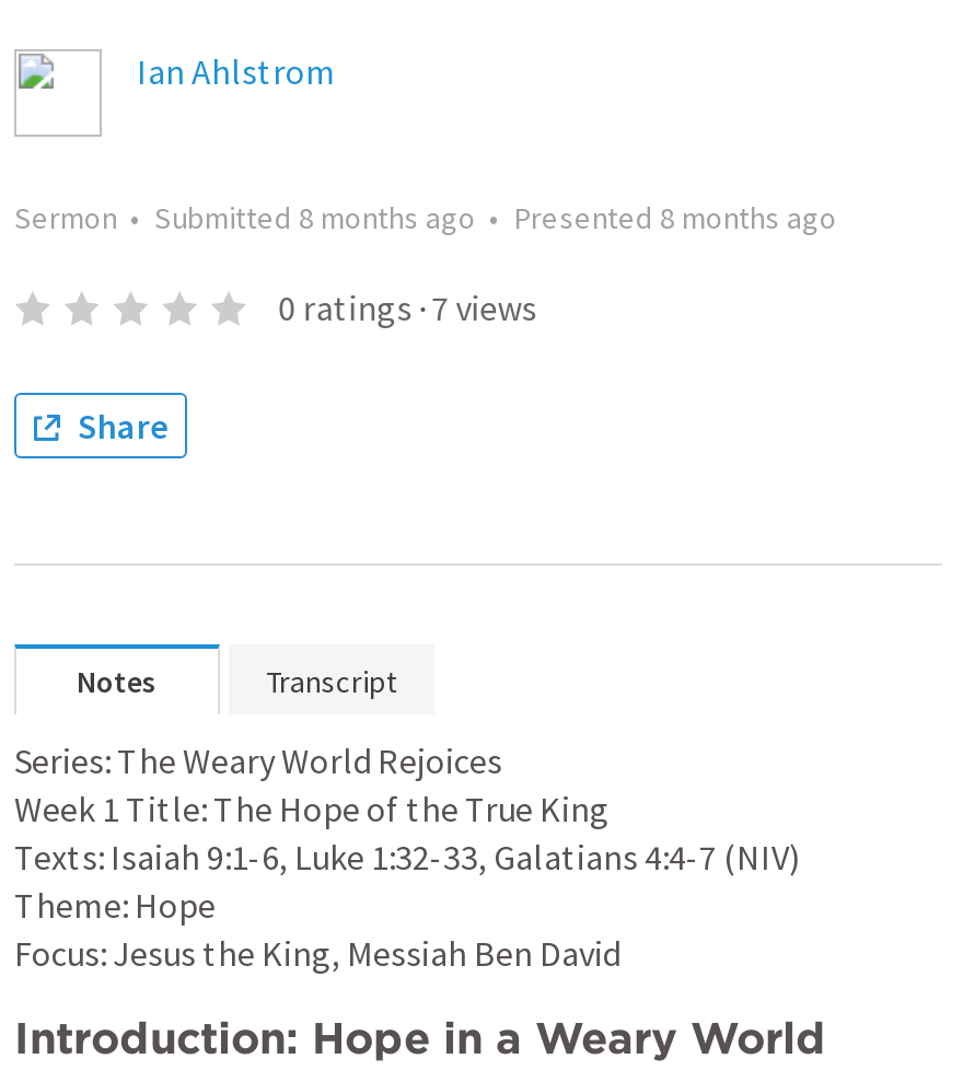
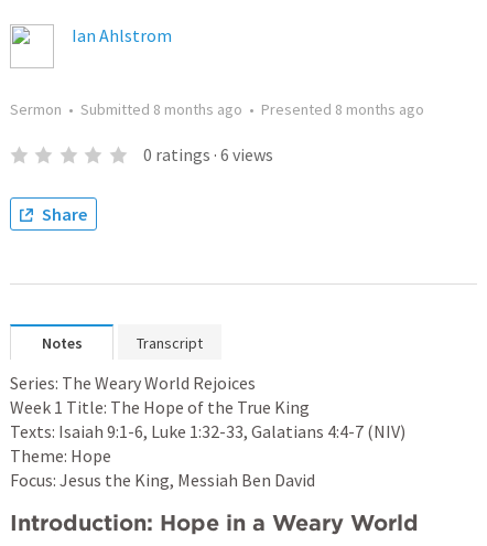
[278,286,537,329] 0 ratings · 7 views -> [143,143,273,165] 0 ratings · 6 views

